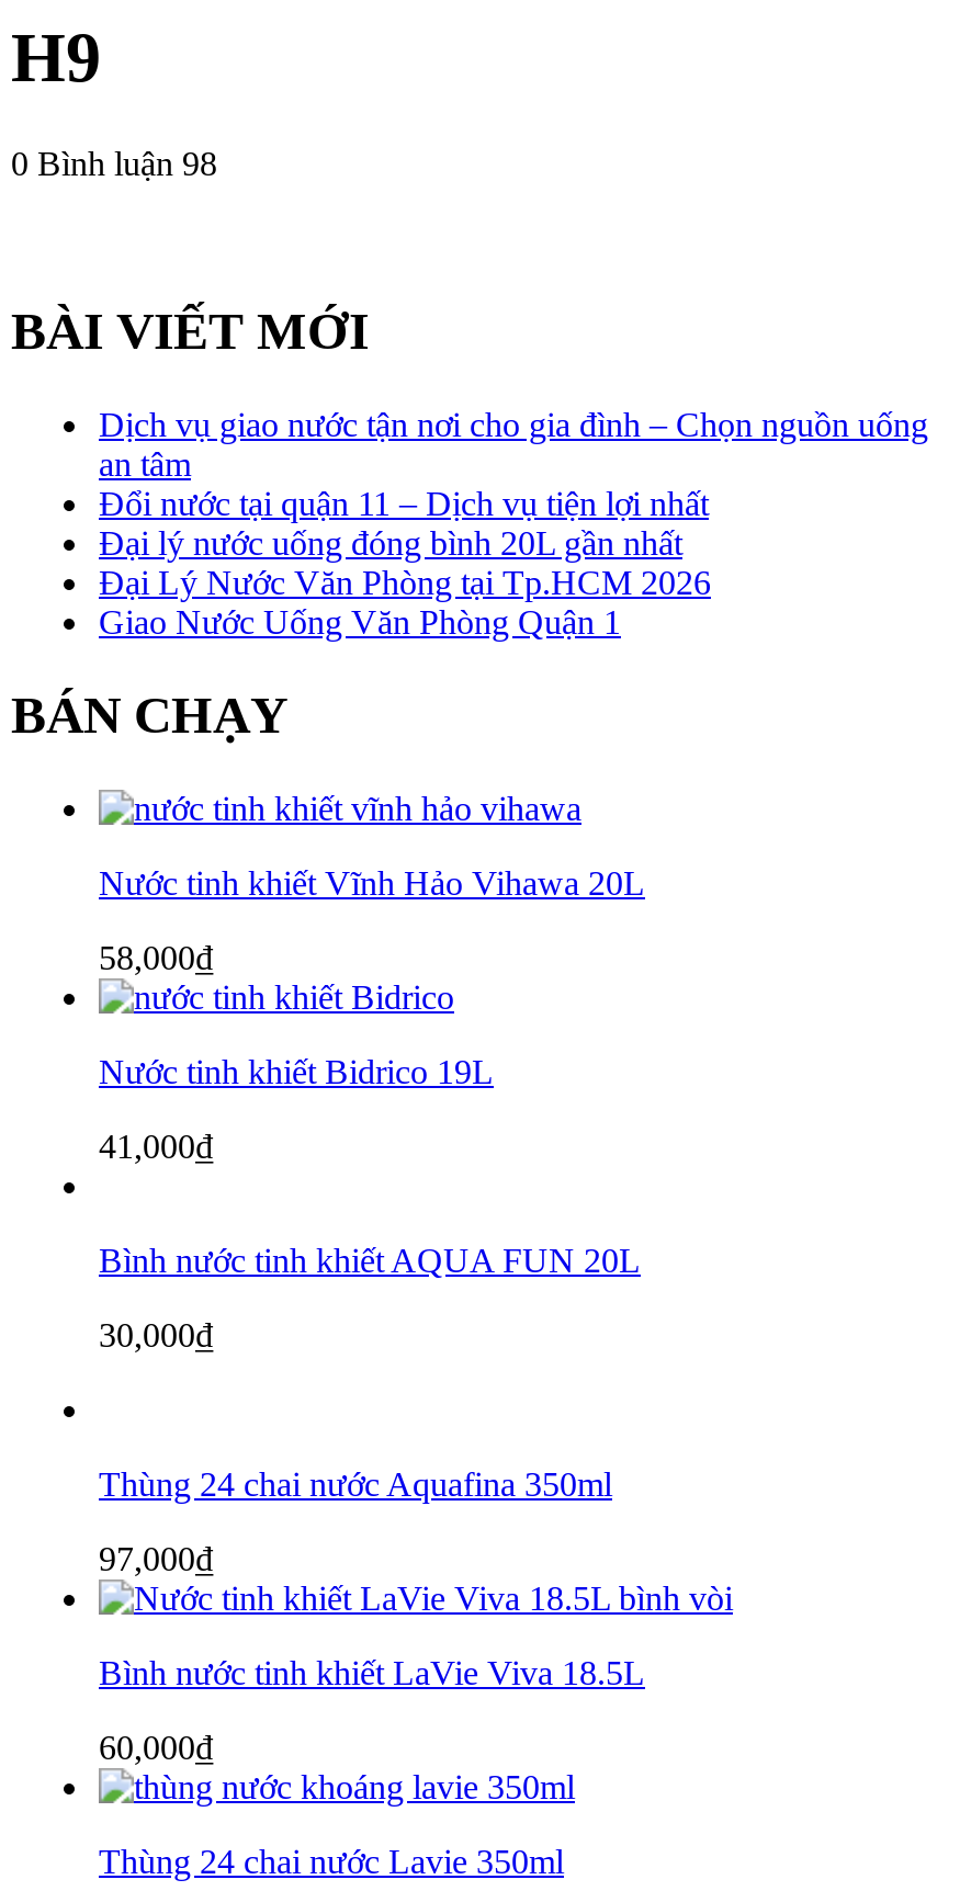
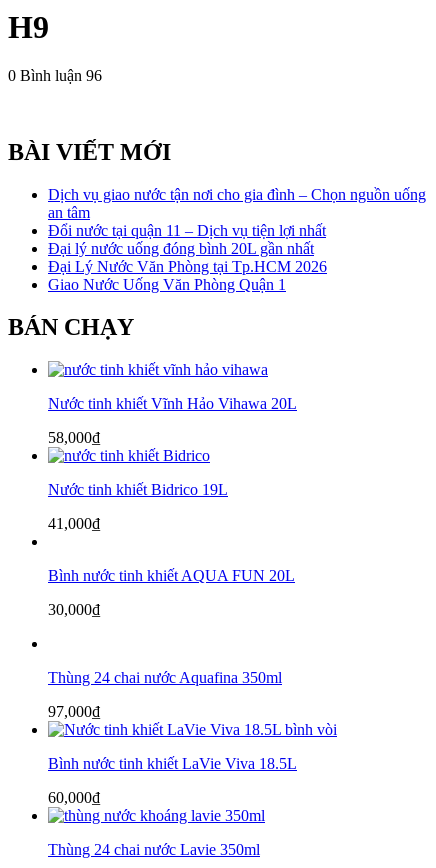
[11,146,217,183] 0 Bình luận 98 -> [8,67,102,84] 0 Bình luận 96

